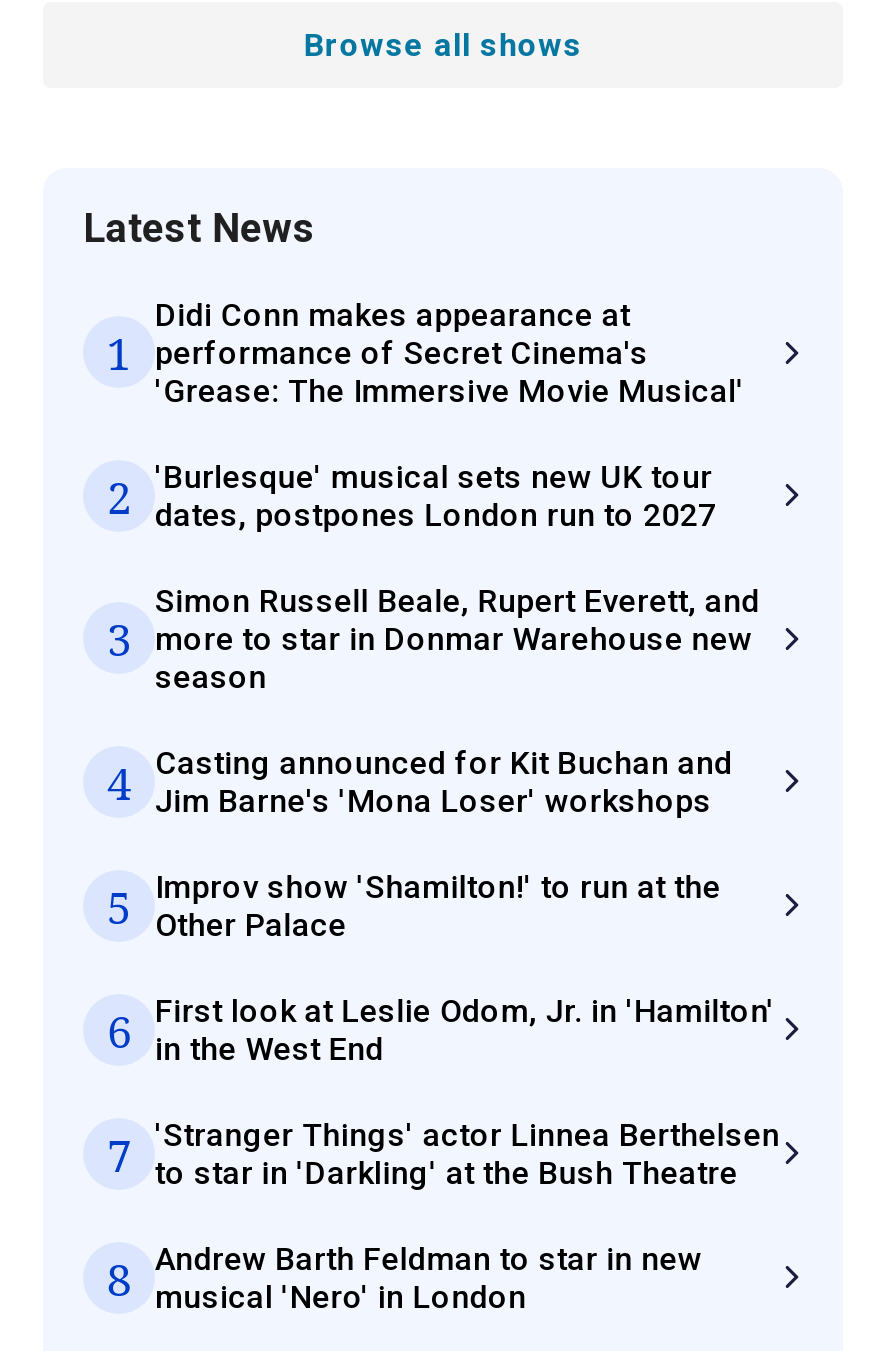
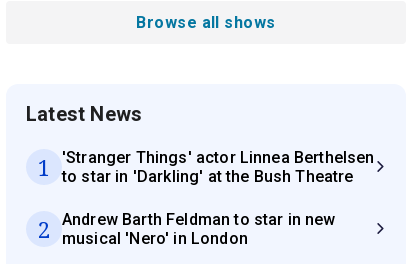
[107,296,745,669] Didi Conn makes appearance at | performance of Secret Cinema's | 'Grease: The Immersive Movie Musical' | 2 | 'Burlesque' musical sets new UK tour | dates, postpones London run to 2027 | 3 -> none
[107,582,775,1184] Simon Russell Beale, Rupert Everett, and | more to star in Donmar Warehouse new | season | 4 | Casting announced for Kit Buchan and | Jim Barne's 'Mona Loser' workshops | 5 | Improv show 'Shamilton!' to run at the | Other Palace | 6 | First look at Leslie Odom, Jr. in 'Hamilton' | in the West End | 7 -> none
[107,1240,702,1316] 8 Andrew Barth Feldman to star in new musical 'Nero' in London -> [38,210,336,248] 2 Andrew Barth Feldman to star in new musical 'Nero' in London

